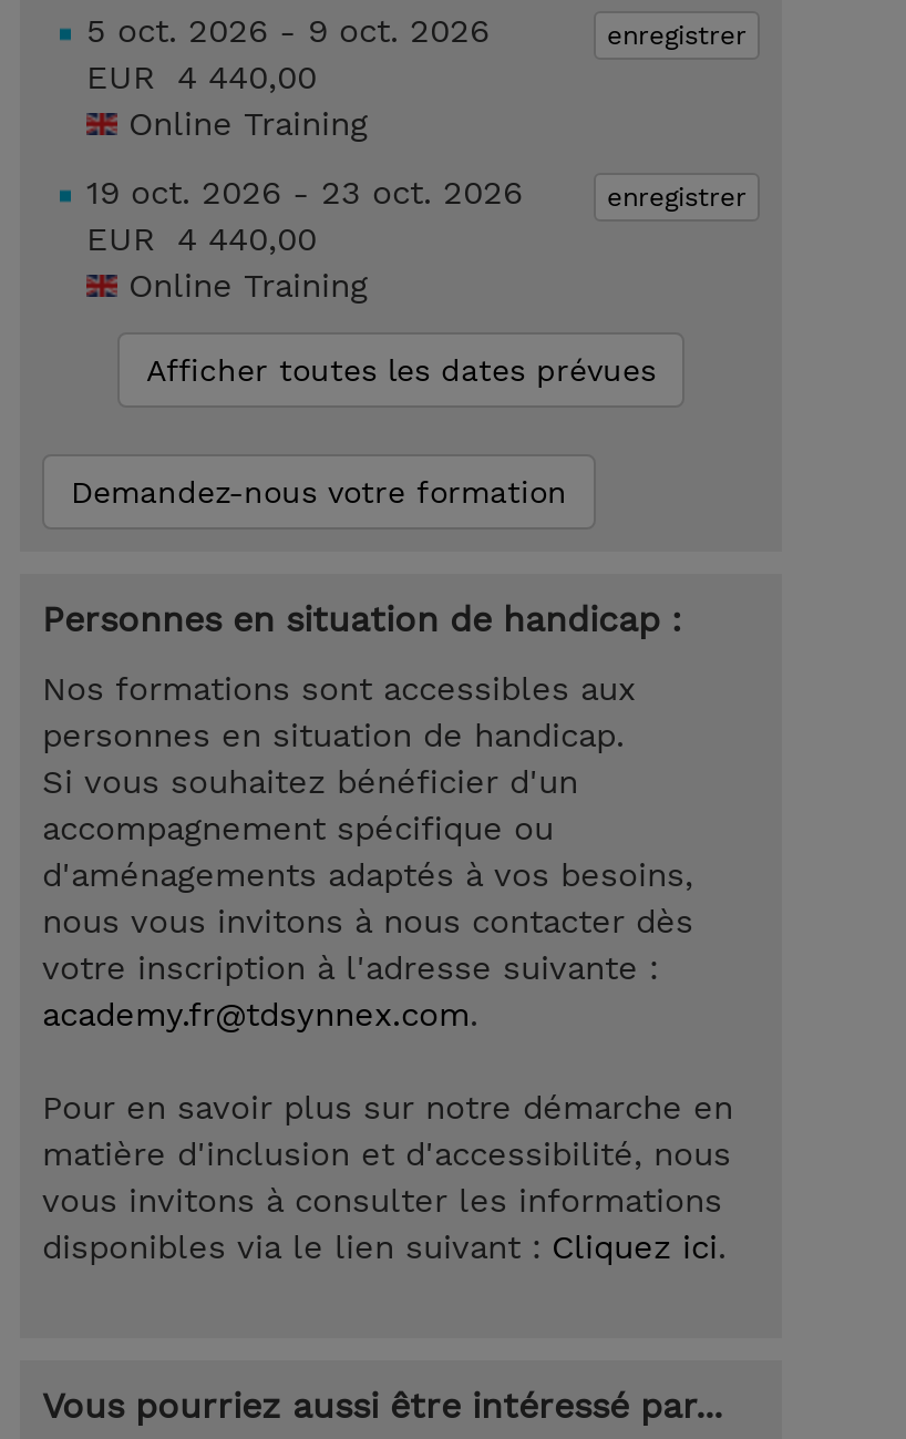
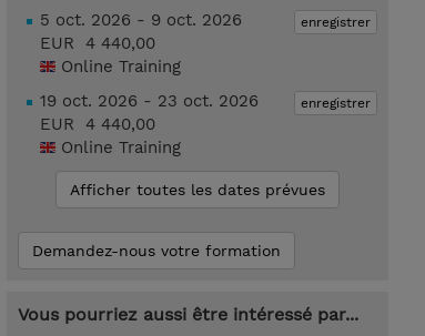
[42,599,733,1268] Personnes en situation de handicap : | Nos formations sont accessibles aux | personnes en situation de handicap. | Si vous souhaitez bénéficier d'un | accompagnement spécifique ou | d'aménagements adaptés à vos besoins, | nous vous invitons à nous contacter dès | votre inscription à l'adresse suivante : | academy.fr@tdsynnex.com. | Pour en savoir plus sur notre démarche en | matière d'inclusion et d'accessibilité, nous | vous invitons à consulter les informations | disponibles via le lien suivant : Cliquez ici. -> none

